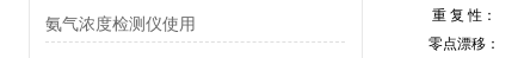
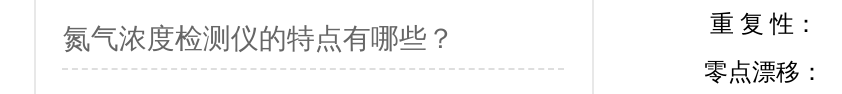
[46,14,196,33] 氨气浓度检测仪使用 -> [63,22,455,54] 氮气浓度检测仪的特点有哪些？

